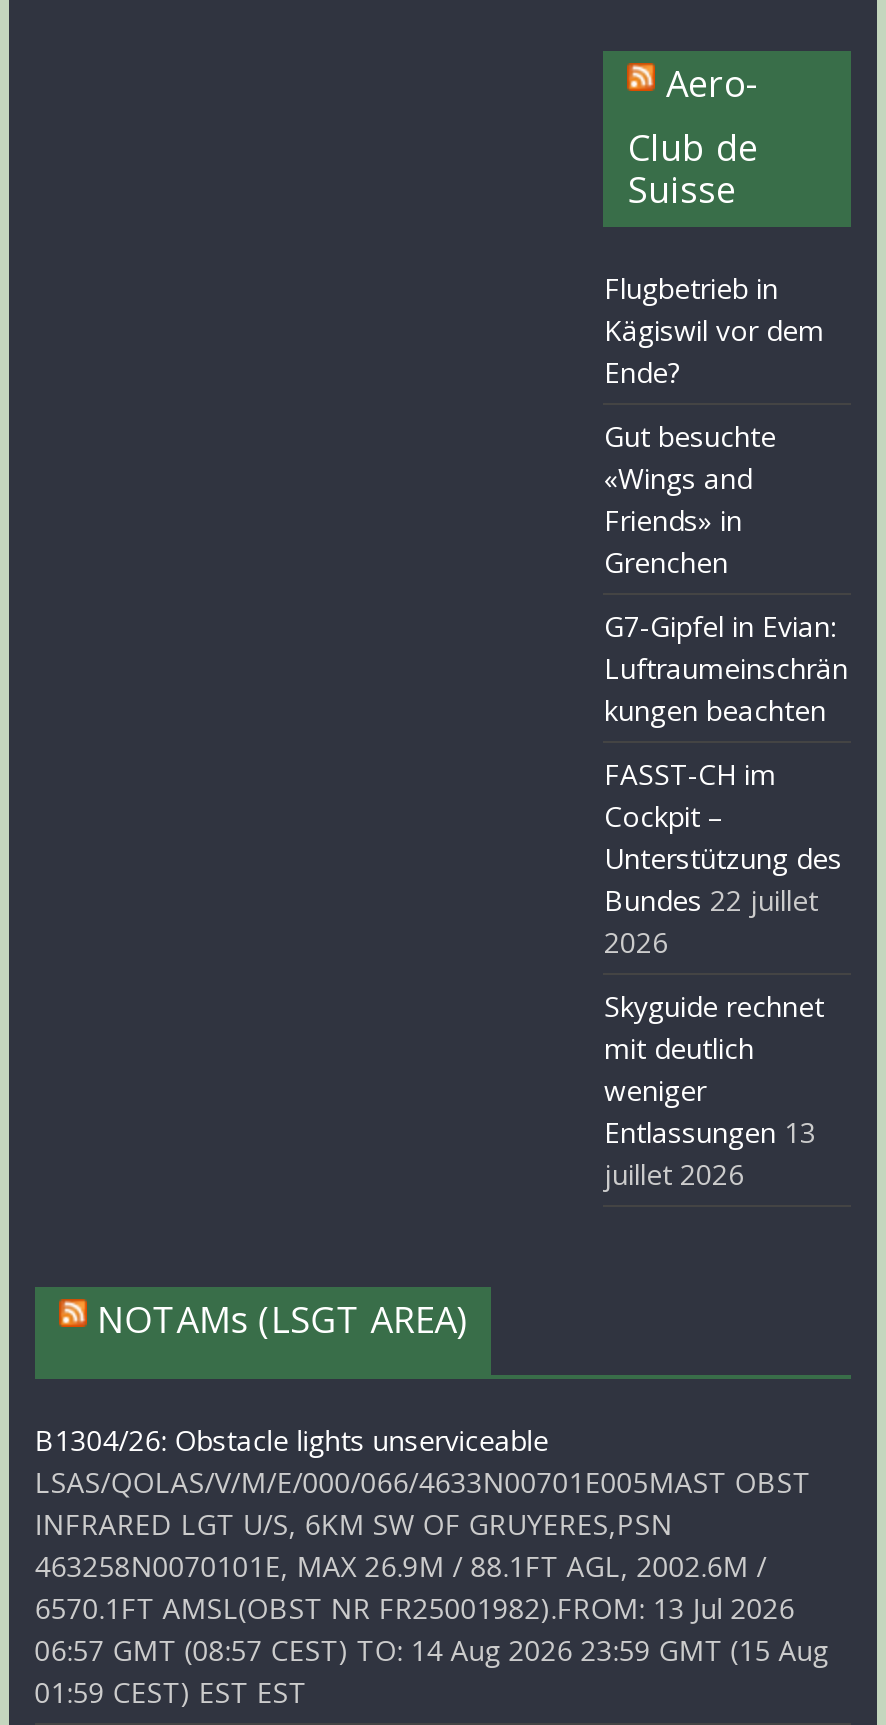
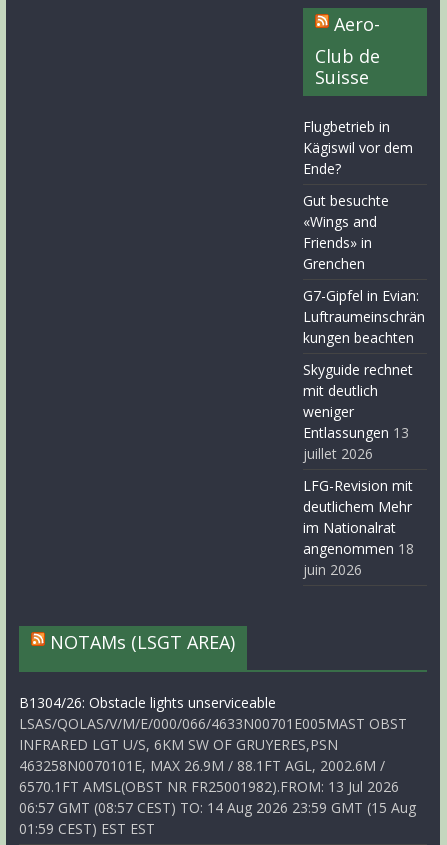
[604,755,842,961] FASST-CH im | Cockpit – | Unterstützung des | Bundes 22 juillet | 2026 -> none
moved [604,987,824,1193] -> [303,360,413,463]: Skyguide rechnet | mit deutlich | weniger | Entlassungen 13 | juillet 2026
none -> [303,476,414,579] LFG-Revision mit | deutlichem Mehr | im Nationalrat | angenommen 18 | juin 2026

